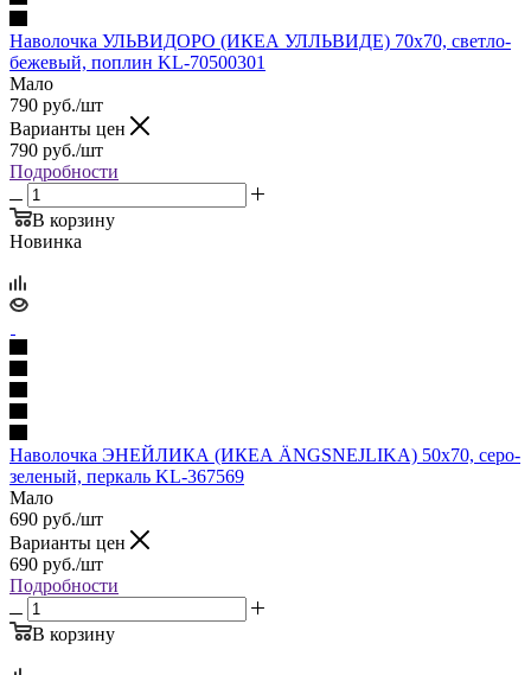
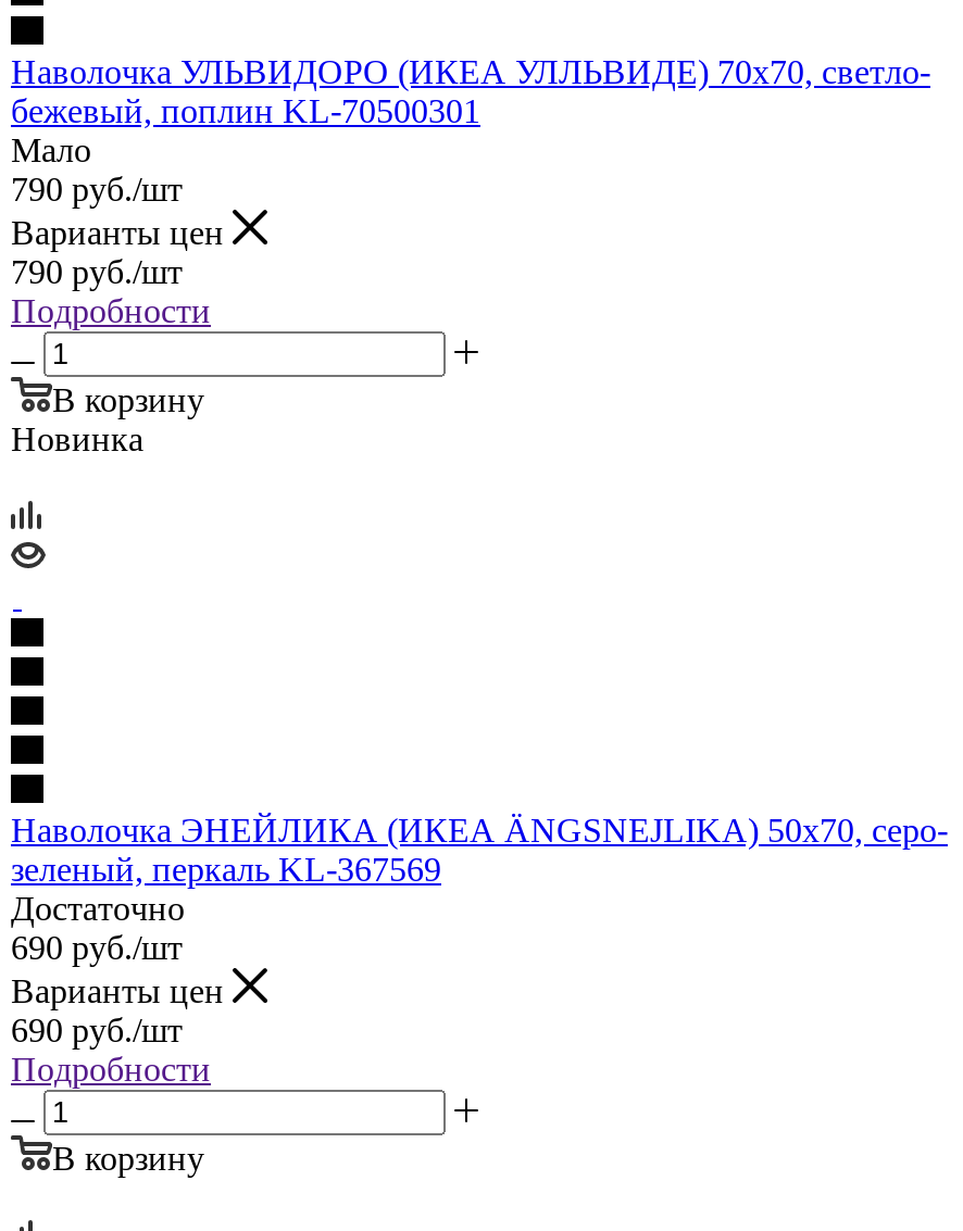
[9,487,53,507] Мало -> [11,889,185,926] Достаточно

